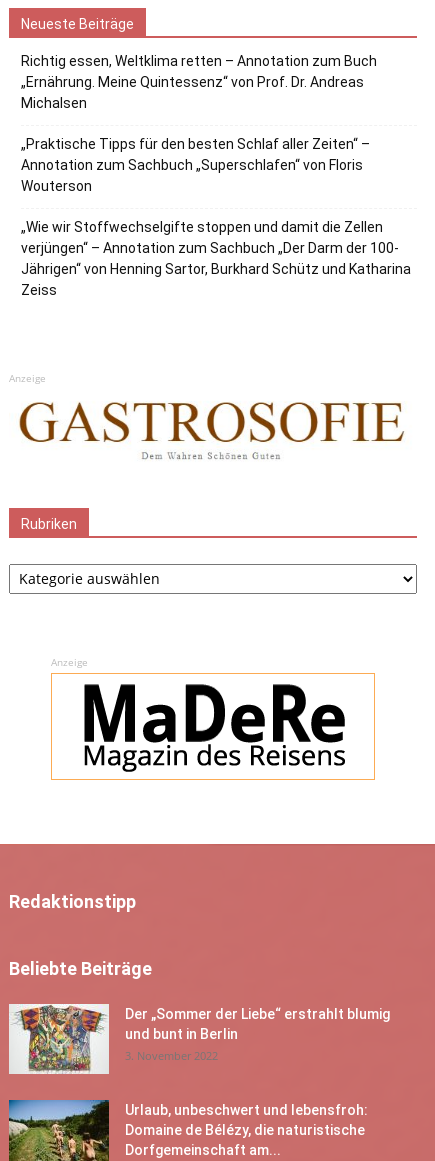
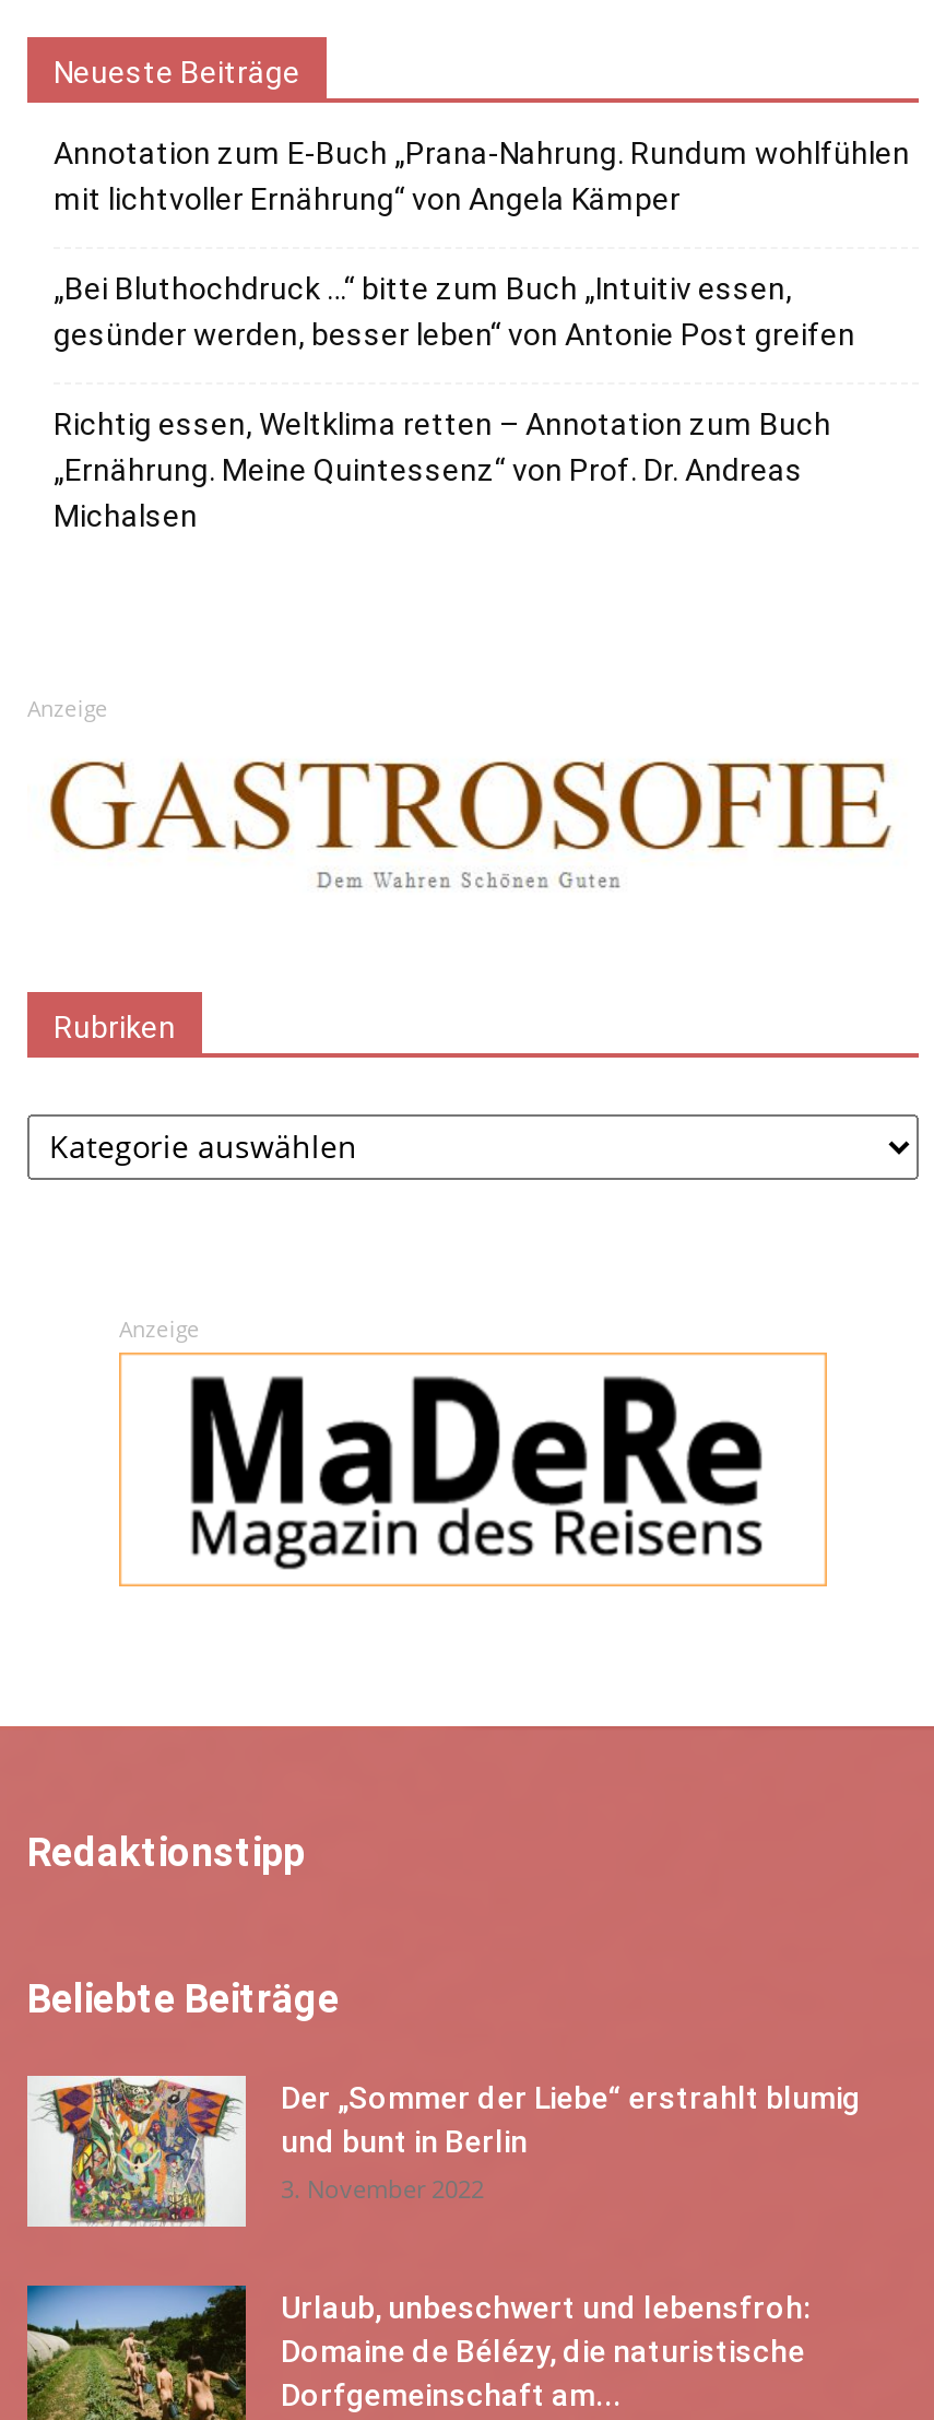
none -> [54,136,910,352] Annotation zum E-Buch „Prana-Nahrung. Rundum wohlfühlen | mit lichtvoller Ernährung“ von Angela Kämper | „Bei Bluthochdruck …“ bitte zum Buch „Intuitiv essen, | gesünder werden, besser leben“ von Antonie Post greifen
moved [21,53,377,111] -> [54,407,831,533]: Richtig essen, Weltklima retten – Annotation zum Buch | „Ernährung. Meine Quintessenz“ von Prof. Dr. Andreas | Michalsen
[21,136,411,298] „Praktische Tipps für den besten Schlaf aller Zeiten“ – | Annotation zum Sachbuch „Superschlafen“ von Floris | Wouterson | „Wie wir Stoffwechselgifte stoppen und damit die Zellen | verjüngen“ – Annotation zum Sachbuch „Der Darm der 100- | Jährigen“ von Henning Sartor, Burkhard Schütz und Katharina | Zeiss -> none

